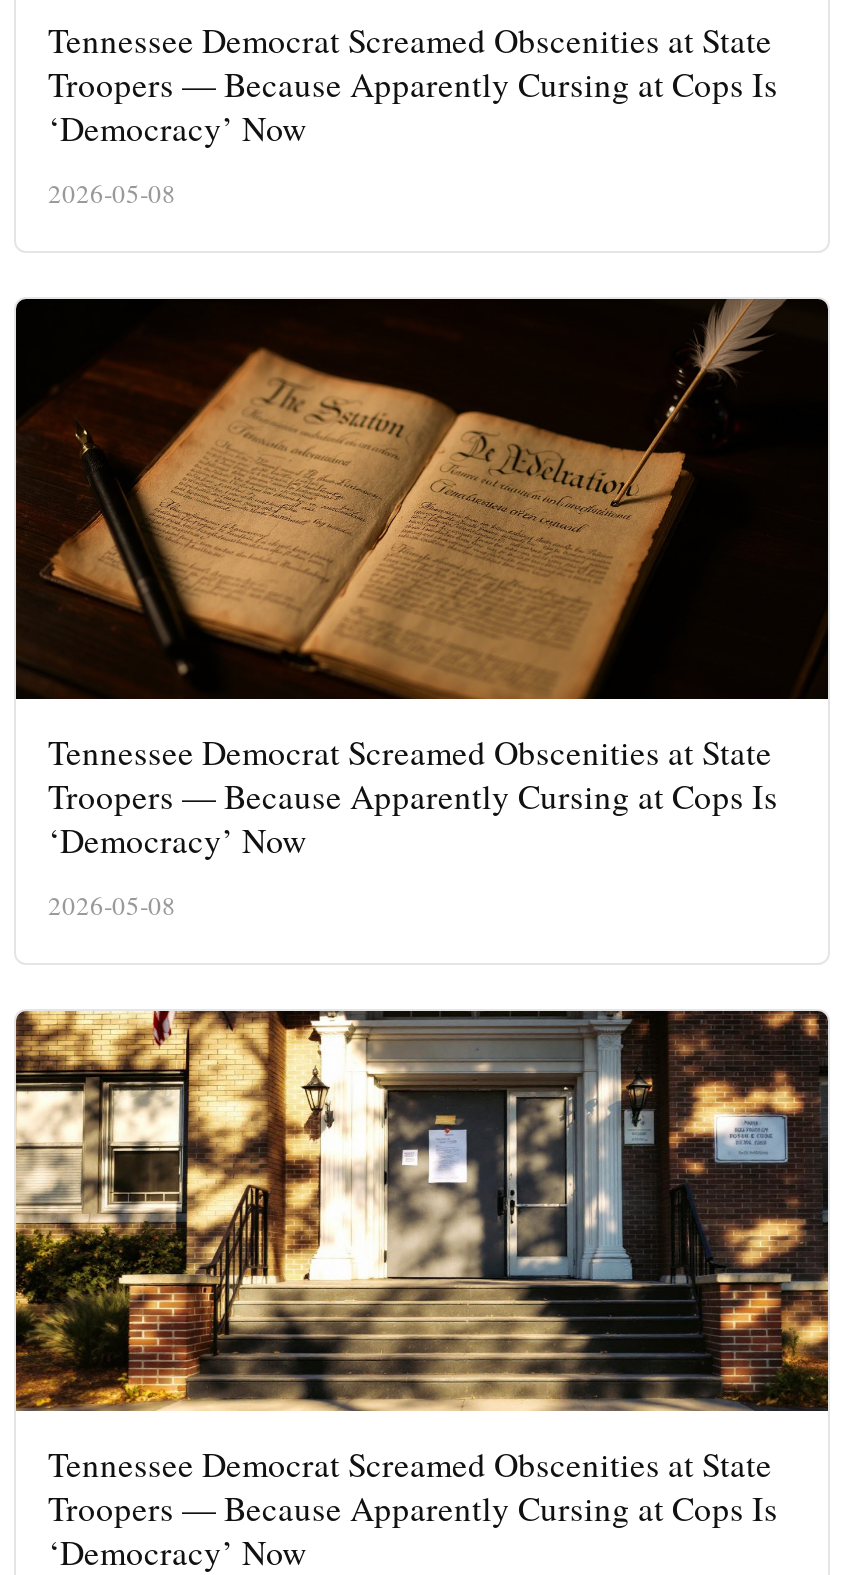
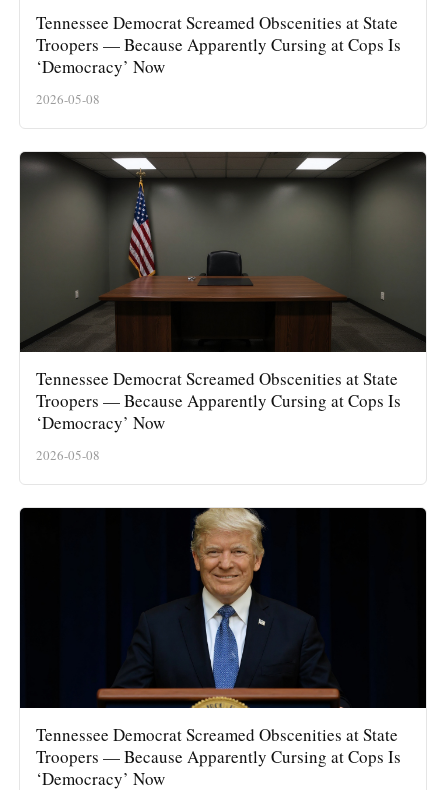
[16,299,826,701] [image] -> [20,152,426,353] [image]
[14,1009,830,1413] [image] -> [19,507,427,709] [image]

